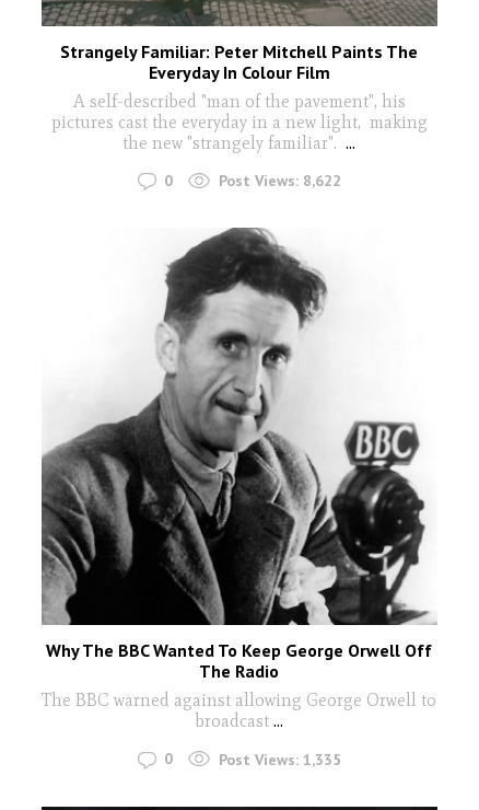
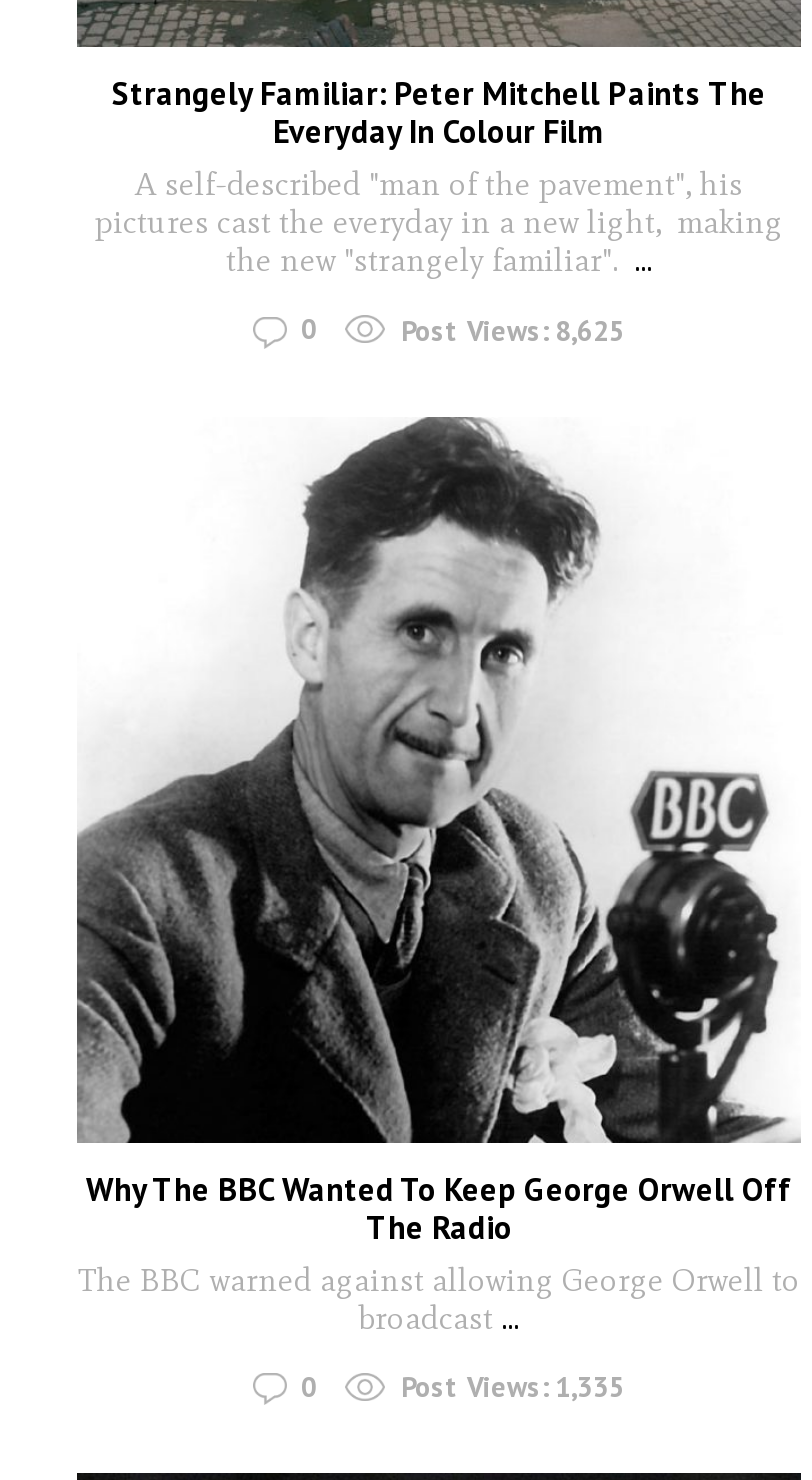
[219,171,341,191] Post Views: 8,622 -> [401,313,625,349] Post Views: 8,625

